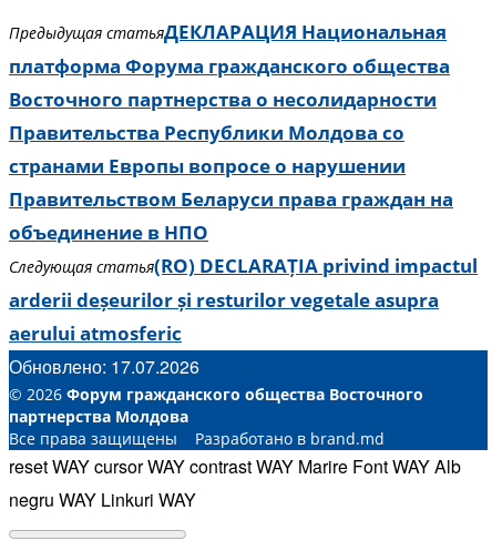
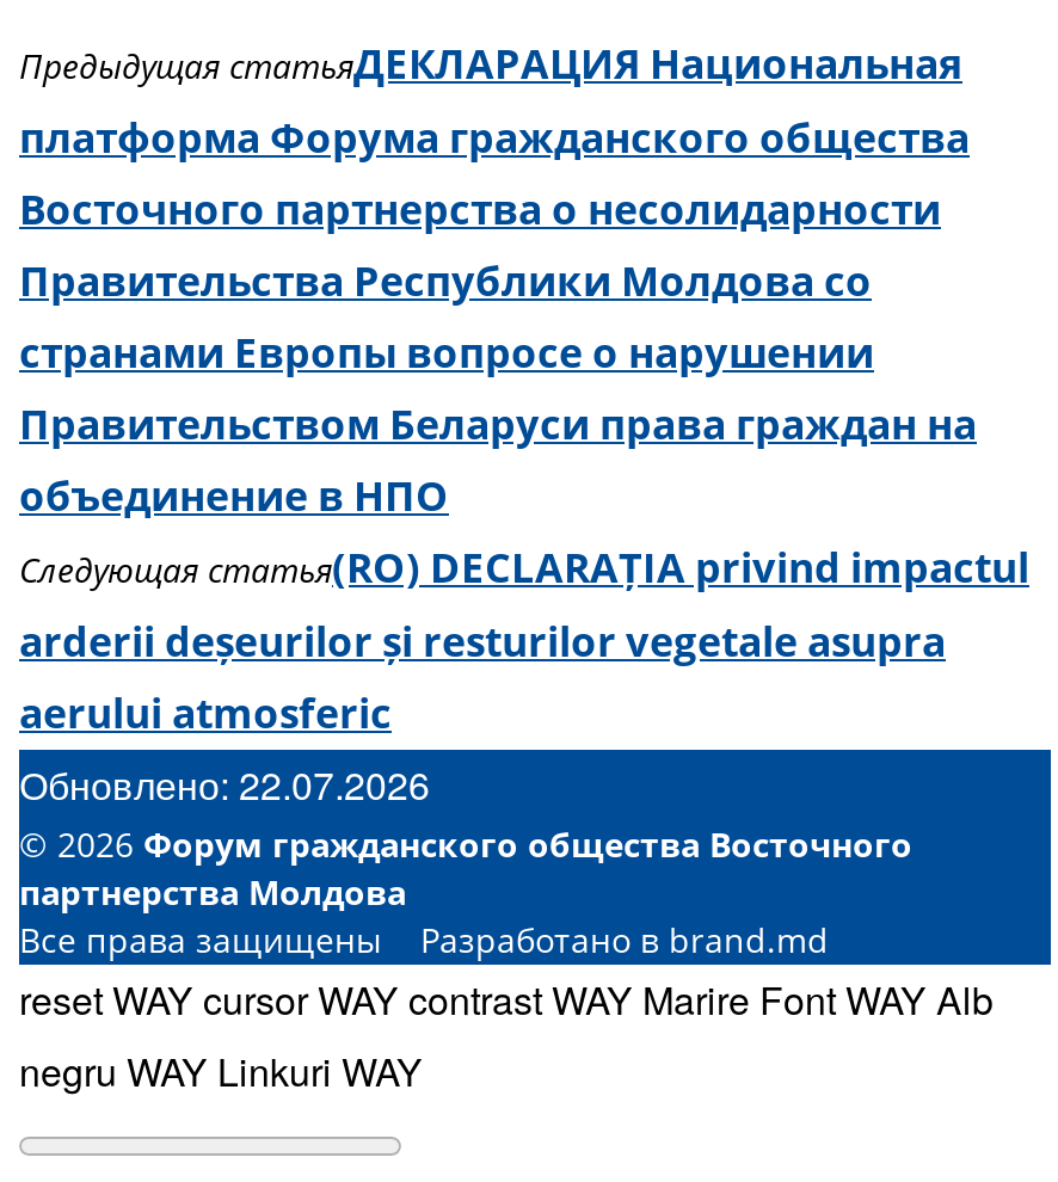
[9,353,199,379] Обновлено: 17.07.2026 -> [19,756,430,811] Обновлено: 22.07.2026

